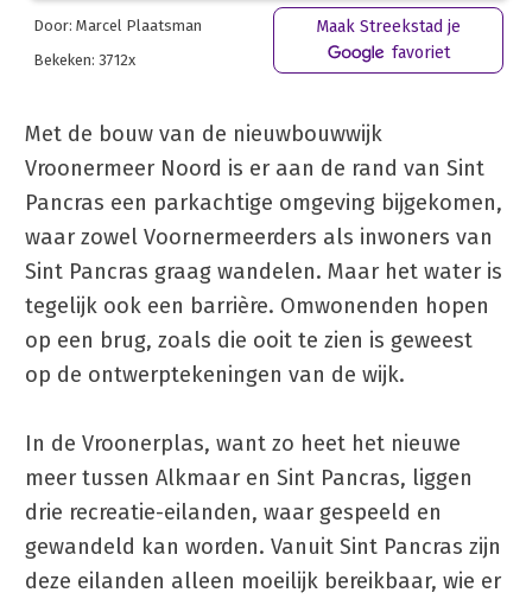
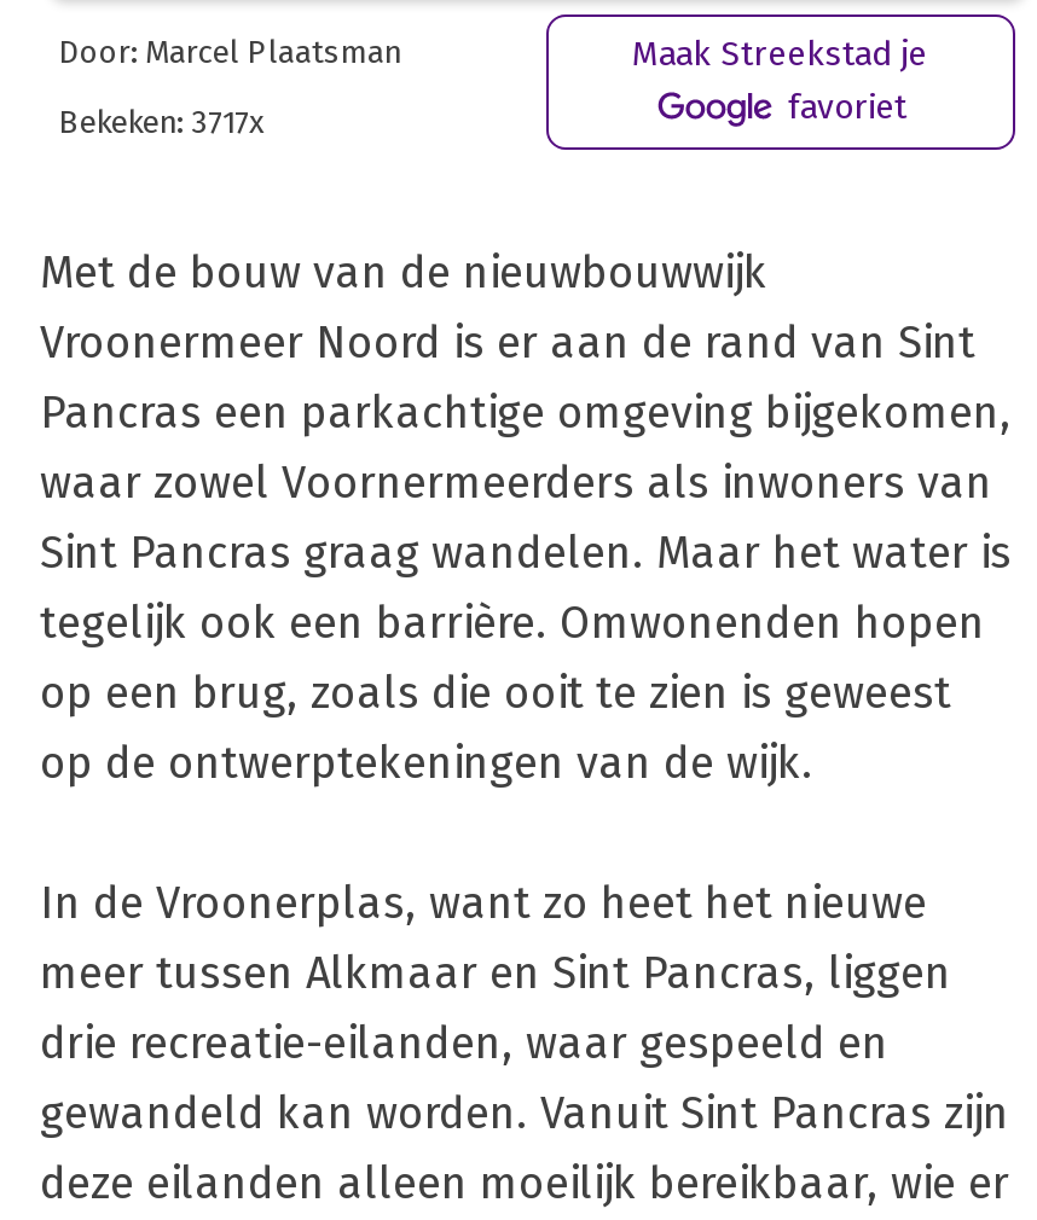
[33,51,135,68] Bekeken: 3712x -> [58,103,263,139] Bekeken: 3717x

